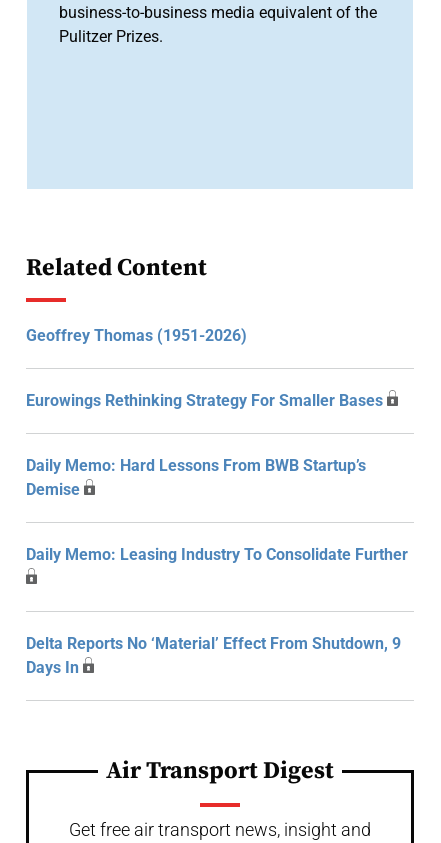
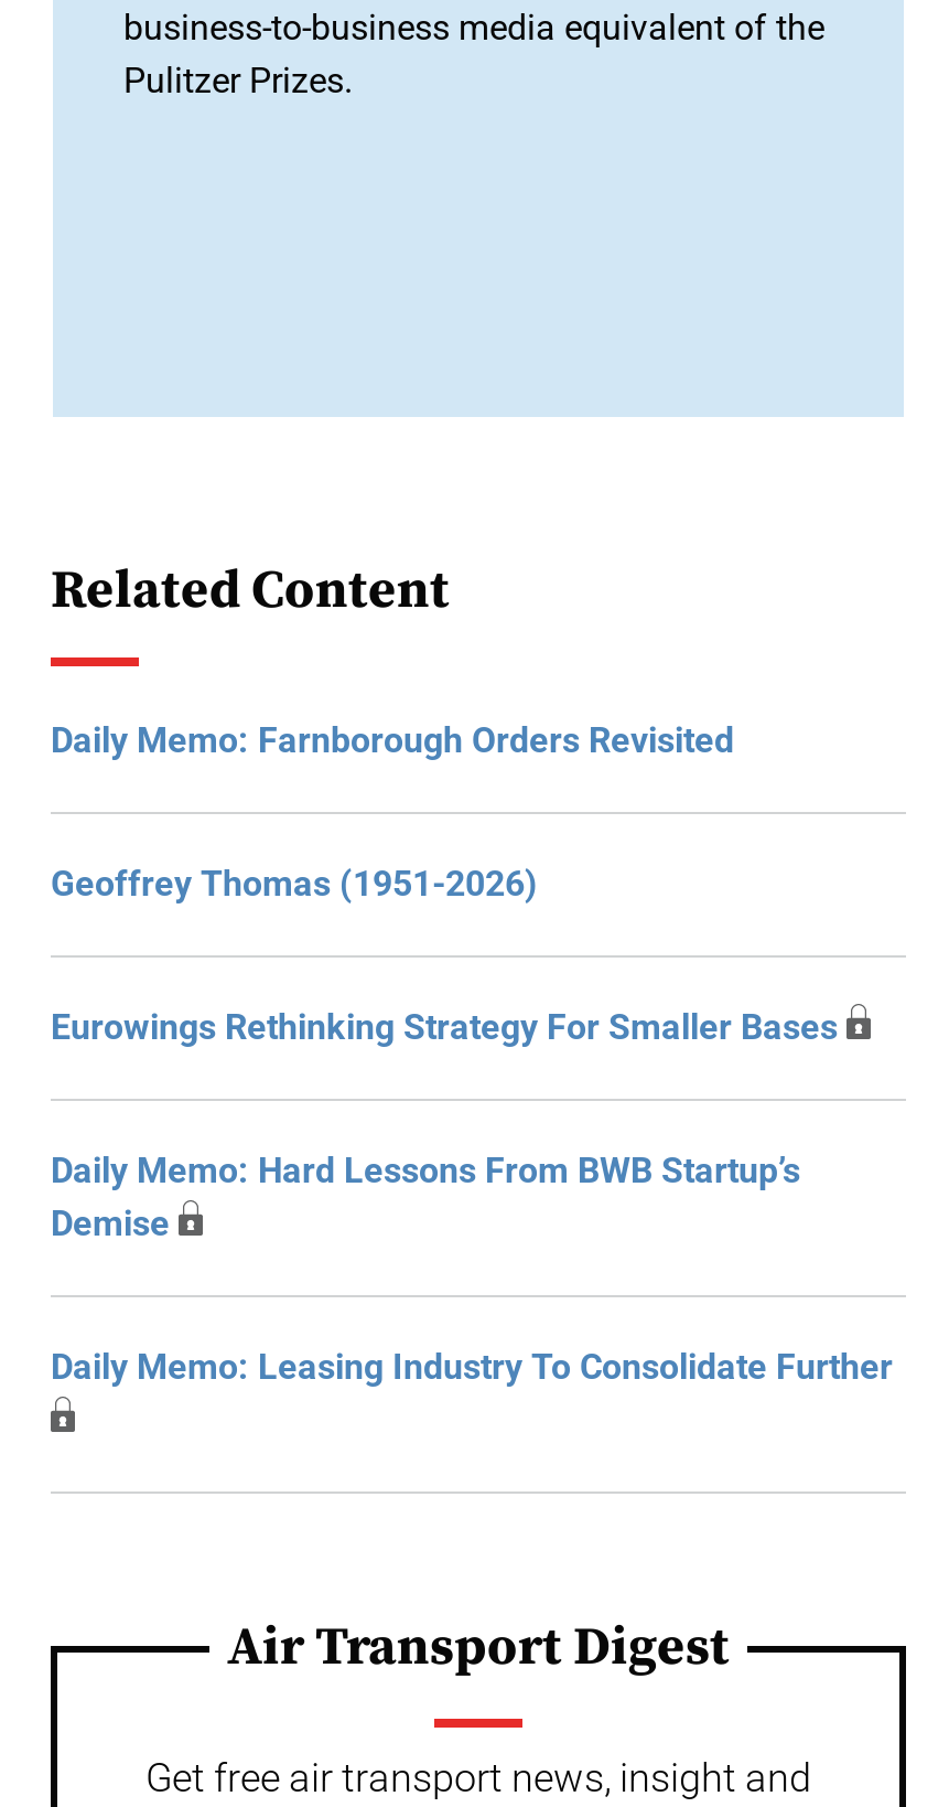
none -> [51,719,734,761] Daily Memo: Farnborough Orders Revisited
moved [26,326,408,564] -> [51,863,893,1388]: Geoffrey Thomas (1951-2026) | Eurowings Rethinking Strategy For Smaller Bases | Daily Memo: Hard Lessons From BWB Startup’s | Demise | Daily Memo: Leasing Industry To Consolidate Further
[26,634,401,677] Delta Reports No ‘Material’ Effect From Shutdown, 9 | Days In -> none

